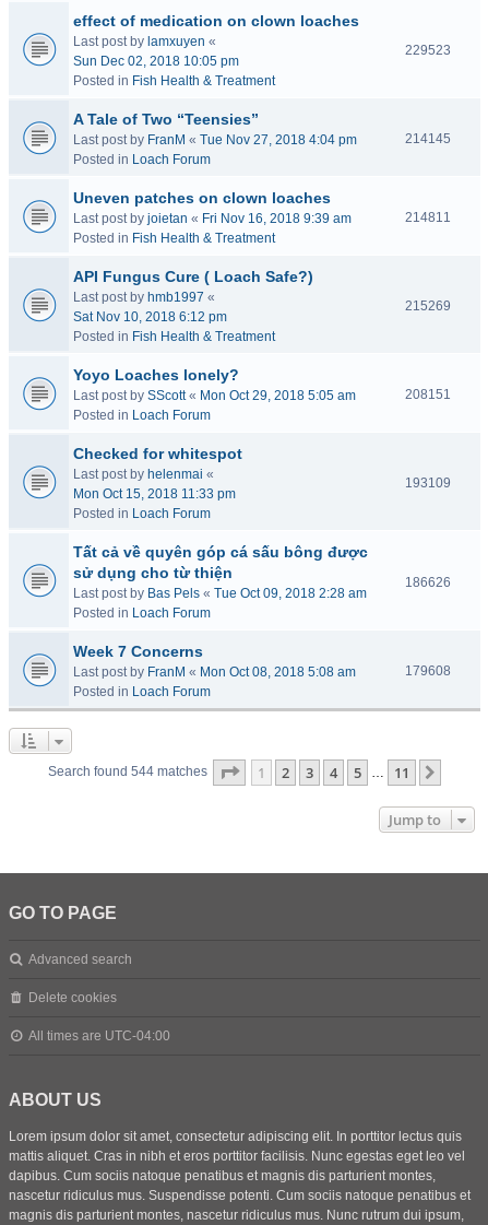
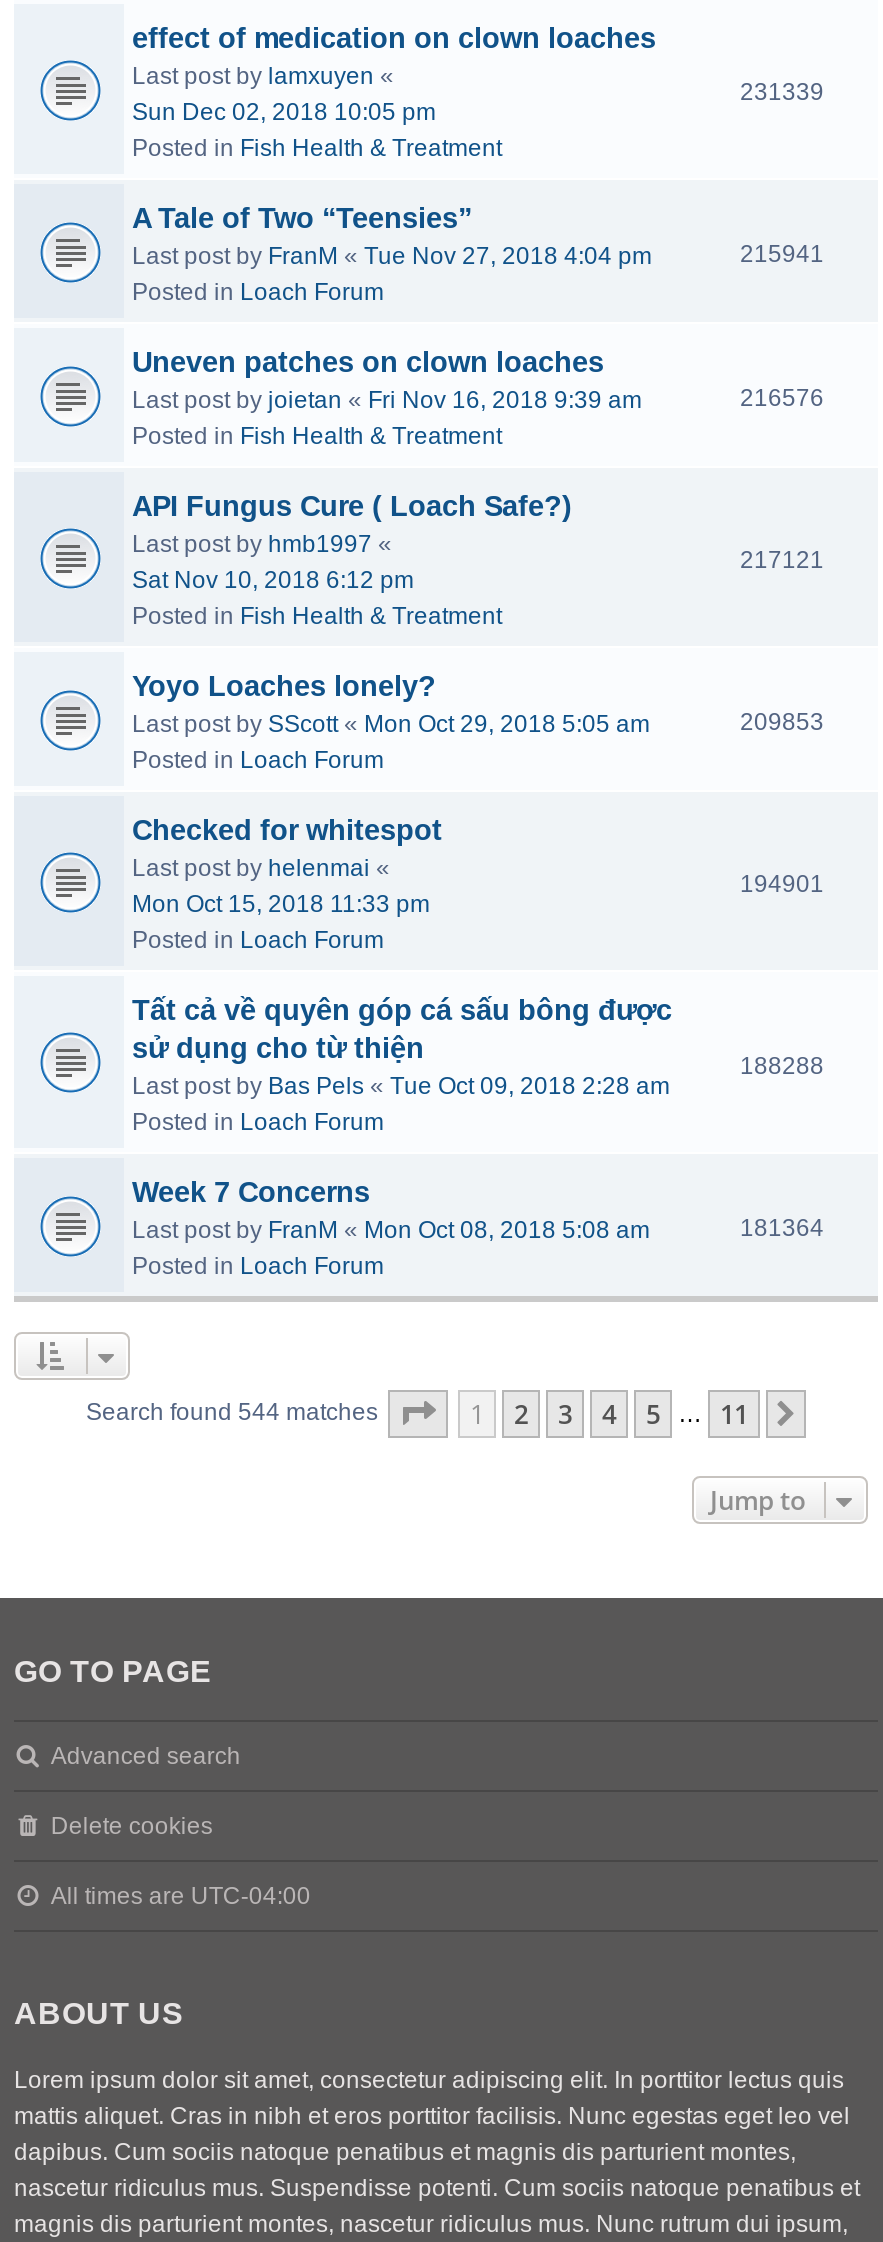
[405,43,451,58] 229523 -> [740,78,824,106] 231339
[405,131,451,146] 214145 -> [740,240,824,268] 215941
[405,210,451,225] 214811 -> [740,384,824,412] 216576
[405,298,451,314] 215269 -> [740,546,824,574] 217121
[405,387,451,402] 208151 -> [740,708,824,736] 209853
[405,475,451,491] 193109 -> [740,870,824,898] 194901
[405,575,451,590] 186626 -> [740,1052,824,1080] 188288
[405,663,451,679] 179608 -> [740,1214,824,1242] 181364

